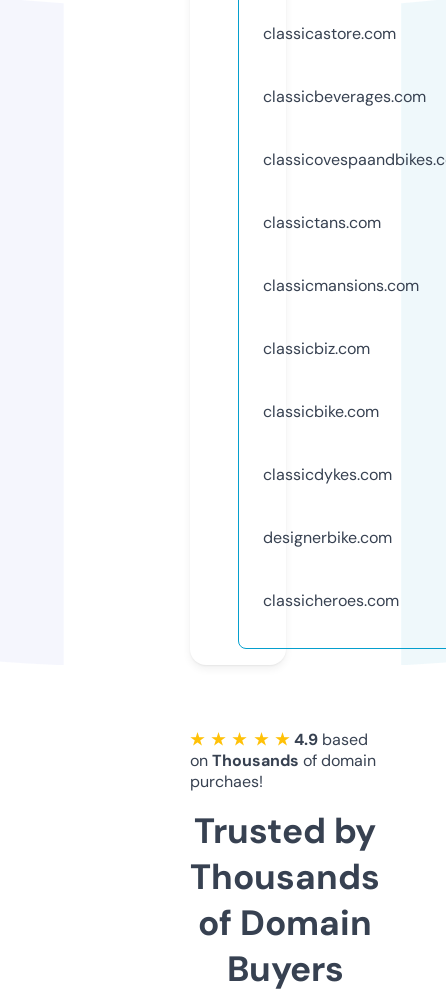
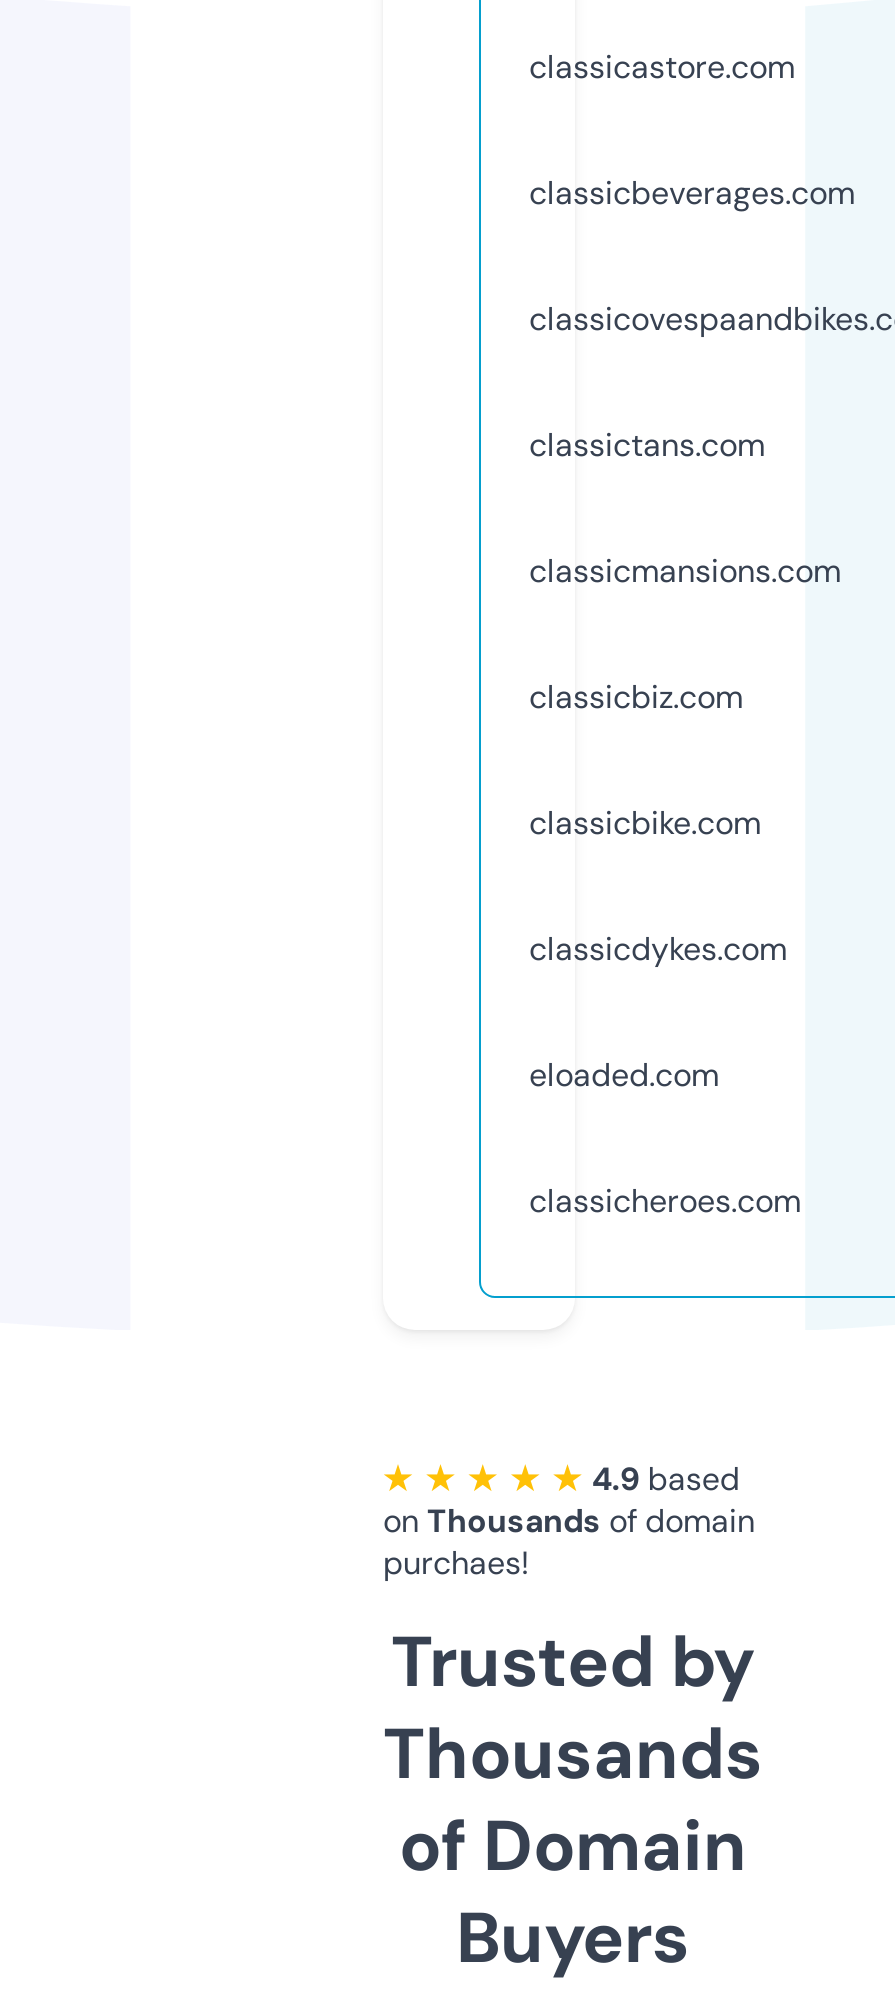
[263,527,392,548] designerbike.com -> [529,1054,719,1096] eloaded.com

